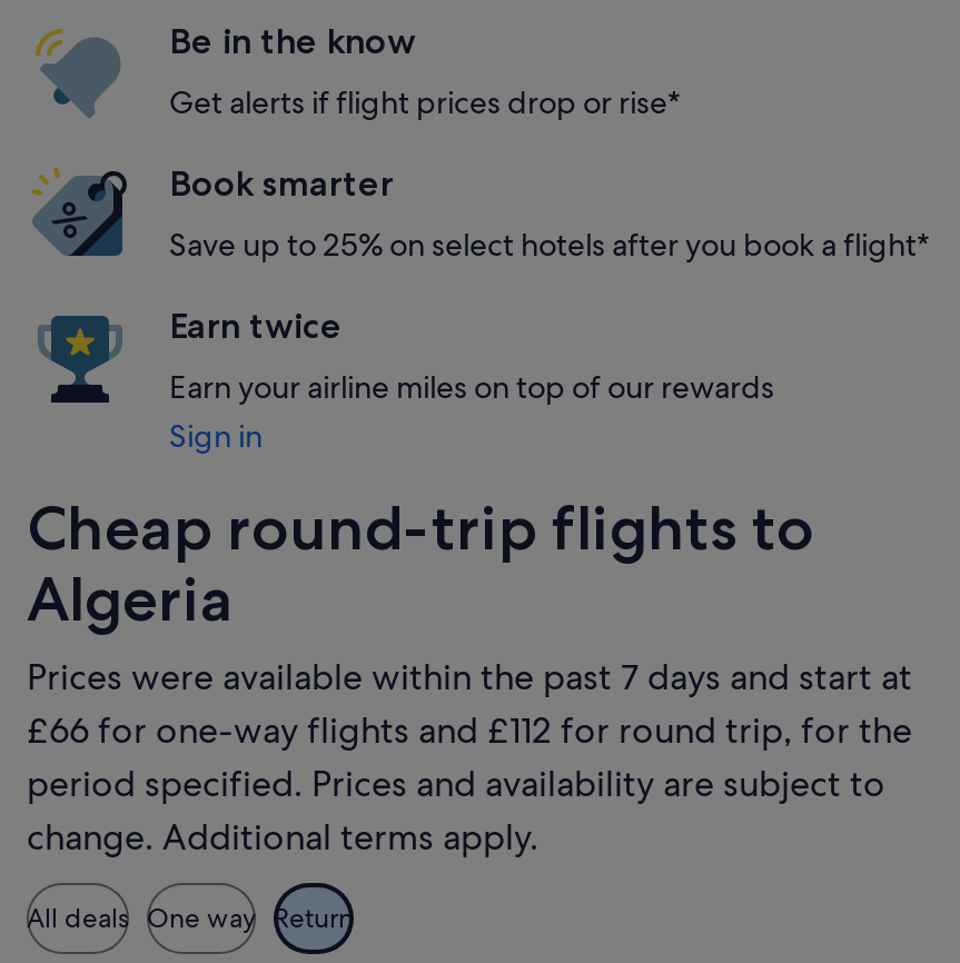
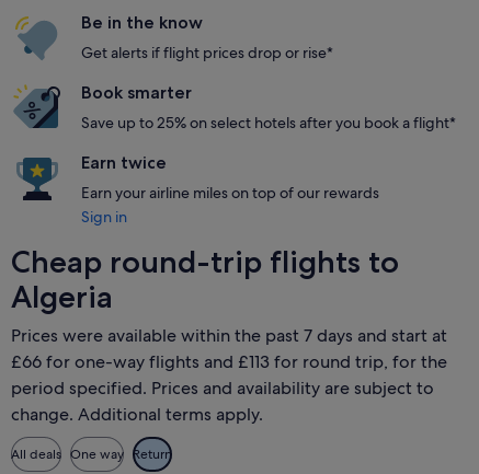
[27,707,912,754] £66 for one-way flights and £112 for round trip, for the -> [11,350,447,373] £66 for one-way flights and £113 for round trip, for the

